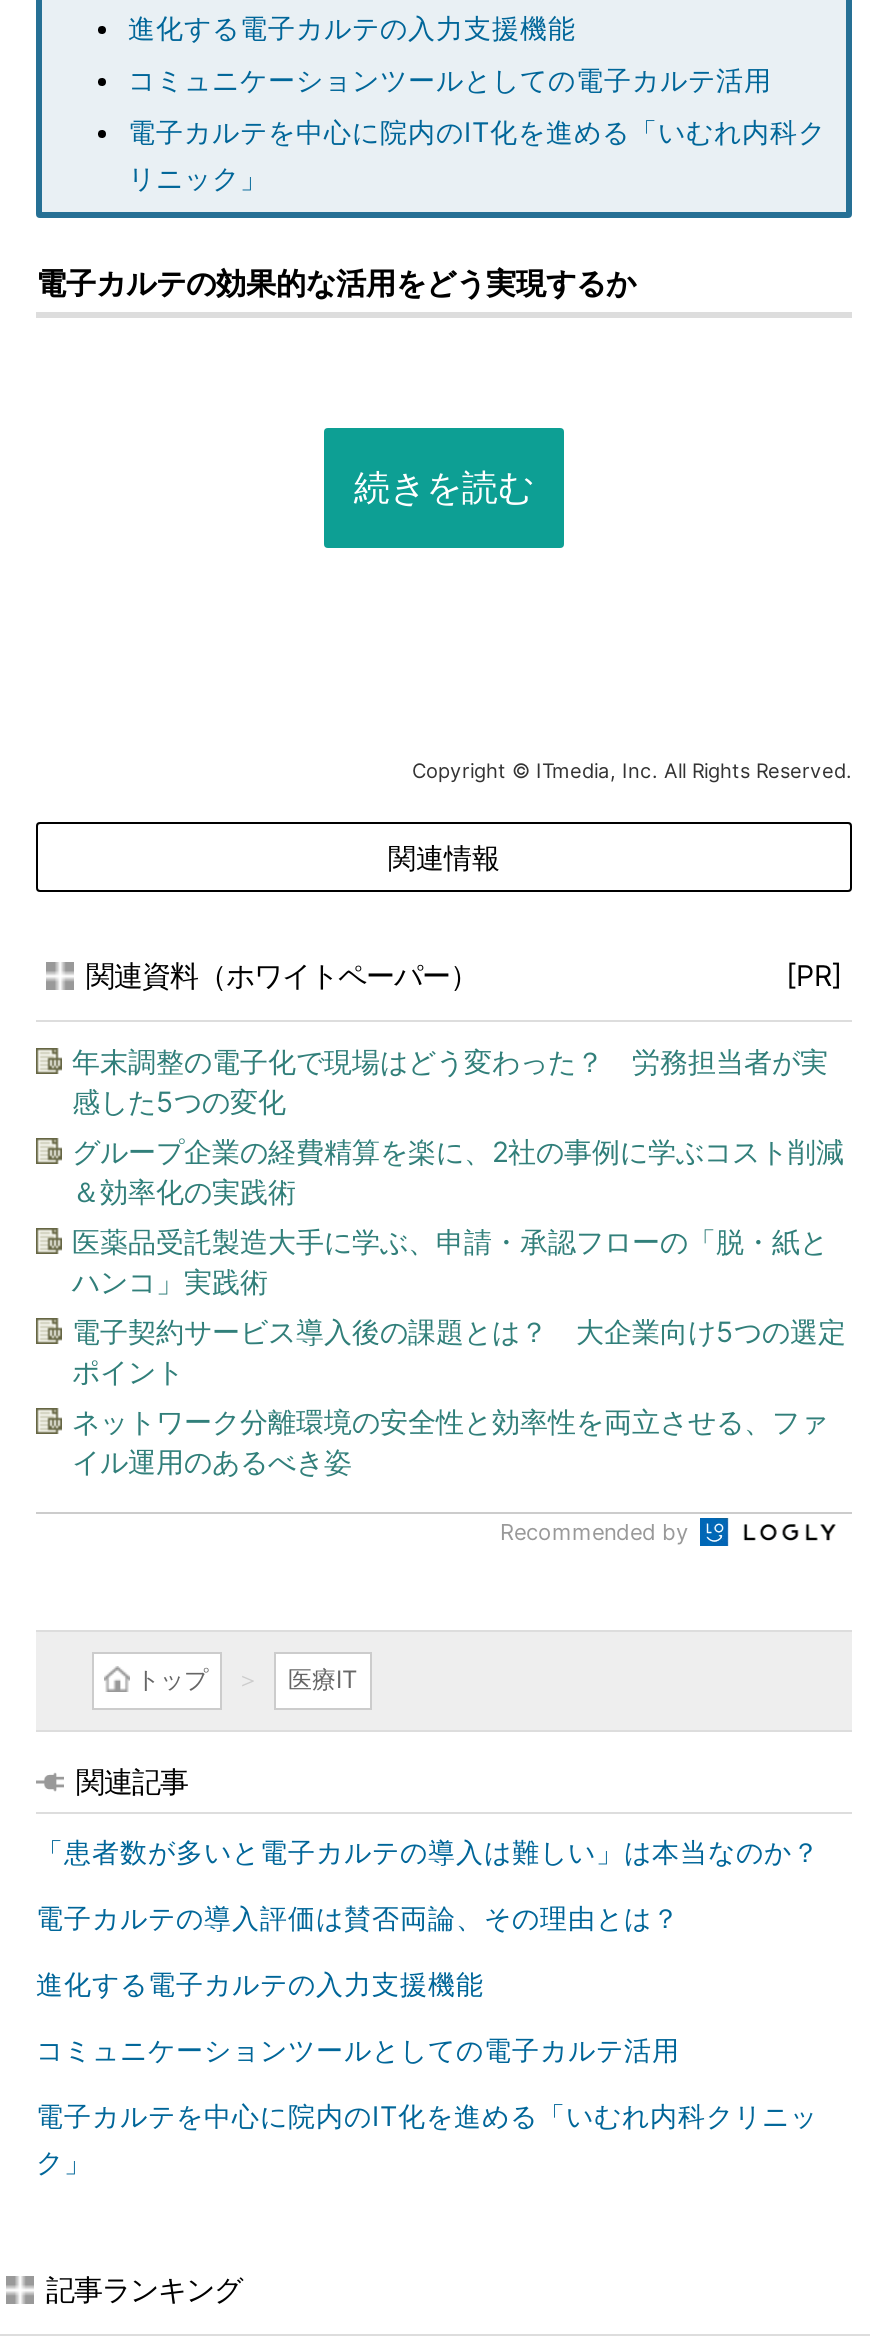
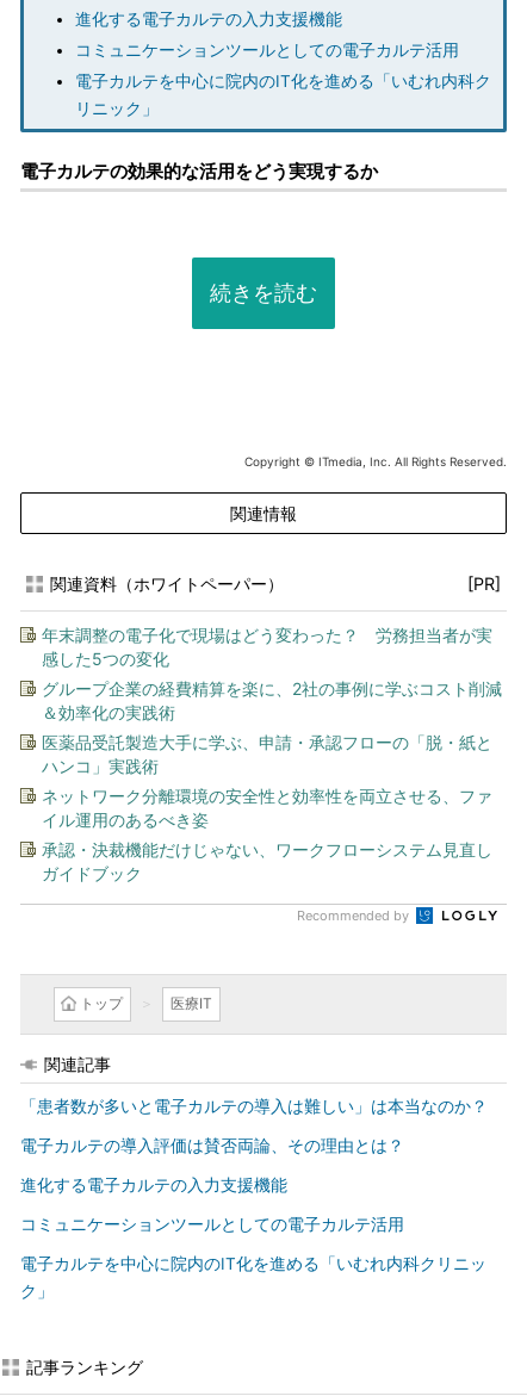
[72,1314,846,1388] 電子契約サービス導入後の課題とは？ 大企業向け5つの選定 | ポイント -> none
moved [72,1404,828,1478] -> [42,786,492,830]: ネットワーク分離環境の安全性と効率性を両立させる、ファ | イル運用のあるべき姿
none -> [42,839,492,883] 承認・決裁機能だけじゃない、ワークフローシステム見直し | ガイドブック

